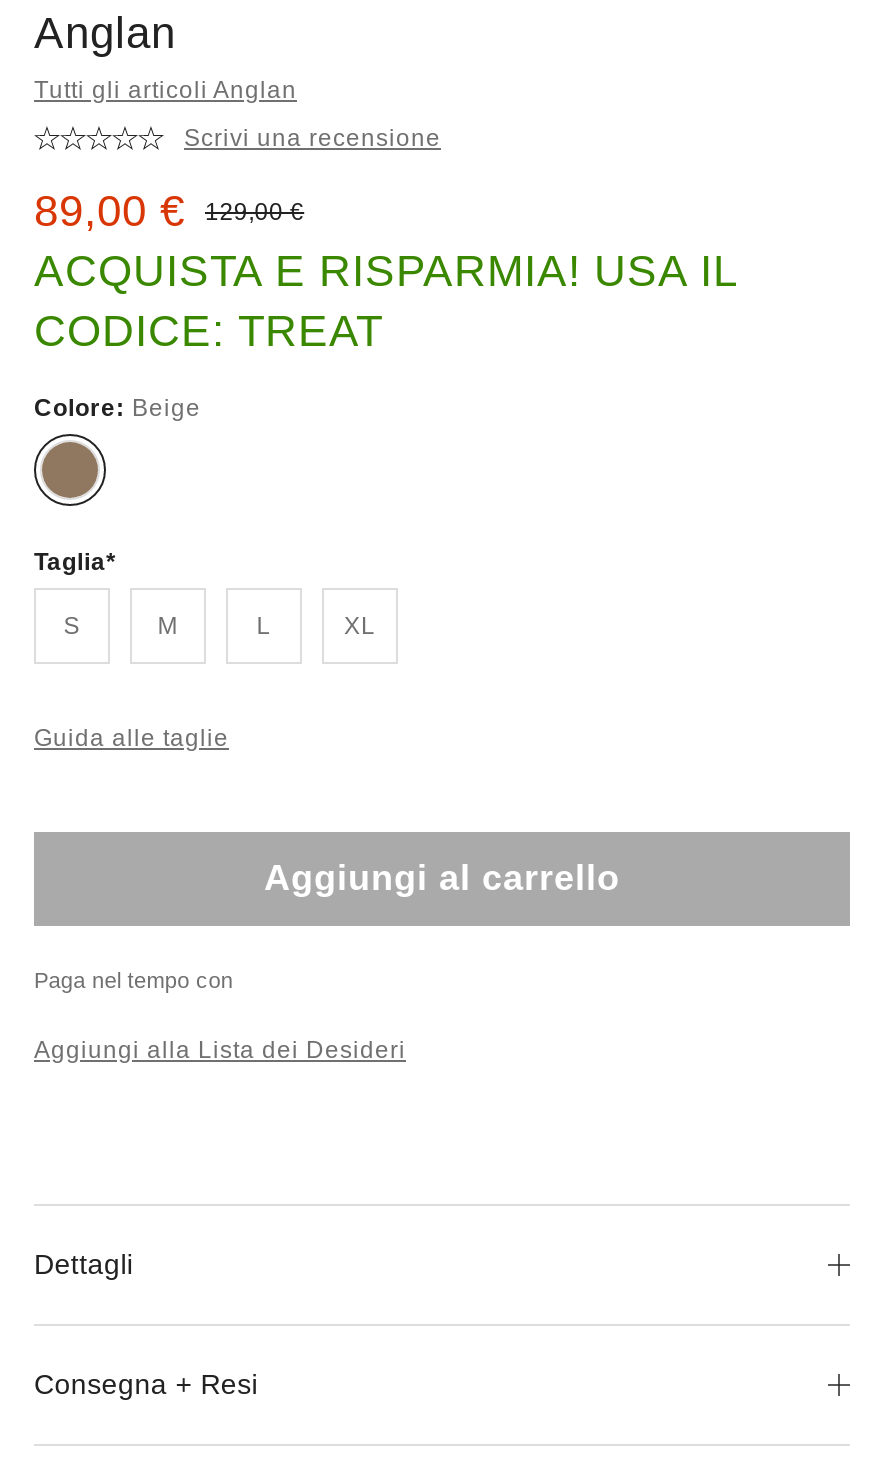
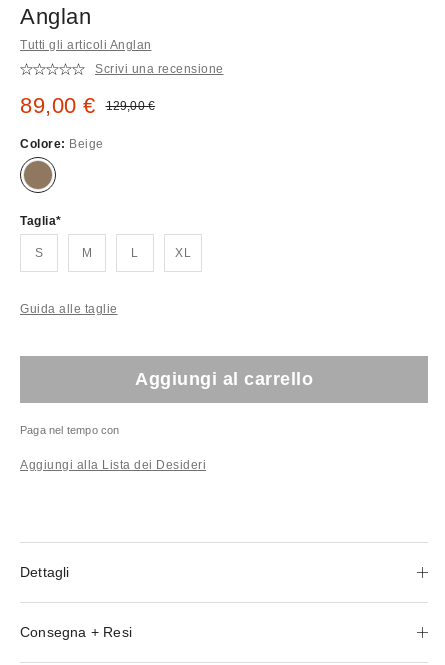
[34,246,736,356] ACQUISTA E RISPARMIA! USA IL | CODICE: TREAT -> none

